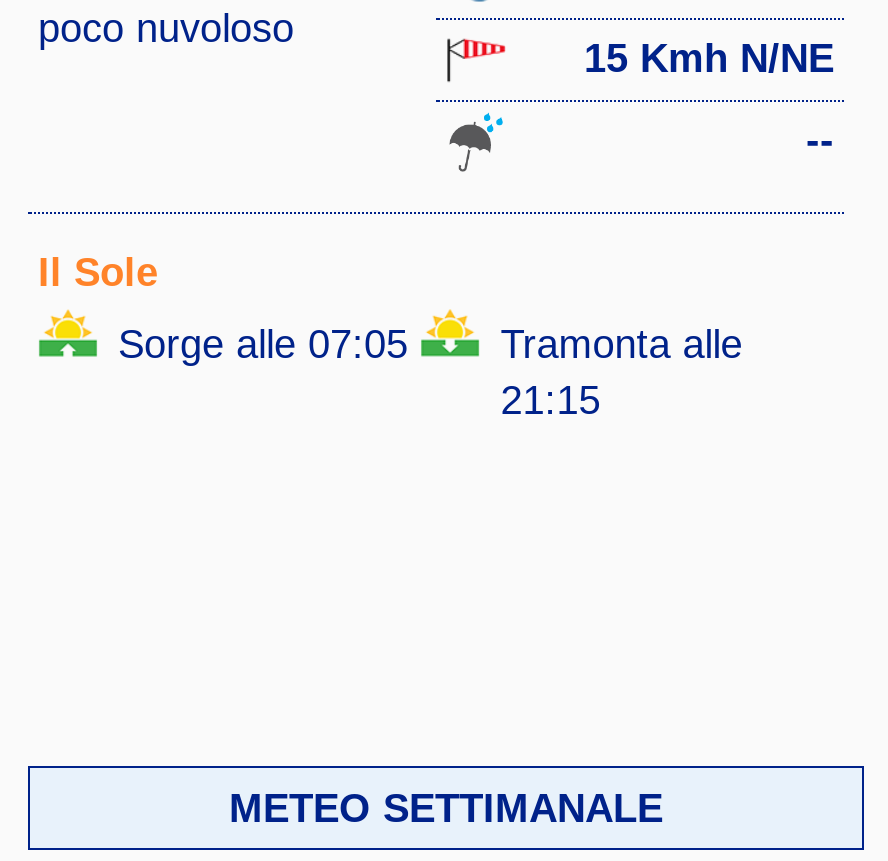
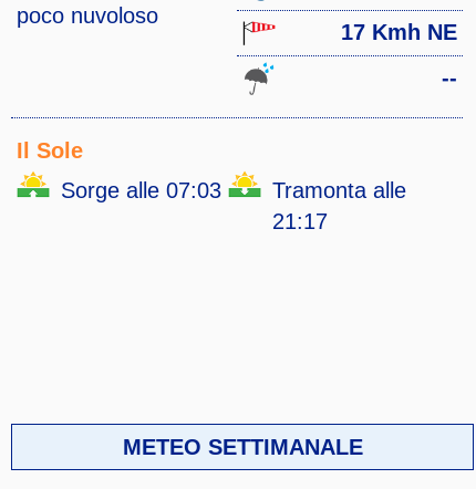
[584,36,834,80] 15 Kmh N/NE -> [341,20,457,44] 17 Kmh NE
[118,322,408,366] Sorge alle 07:05 -> [61,178,221,202] Sorge alle 07:03
[501,378,601,422] 21:15 -> [273,209,328,233] 21:17

